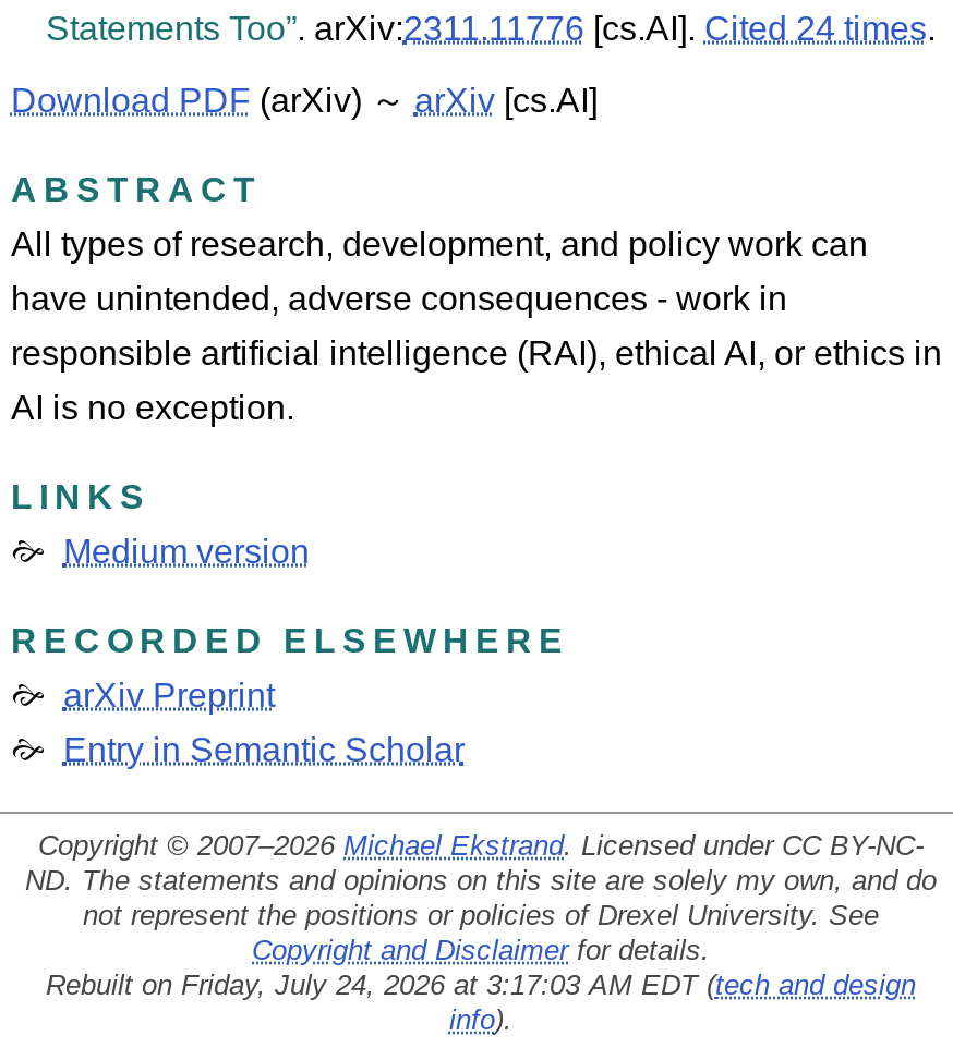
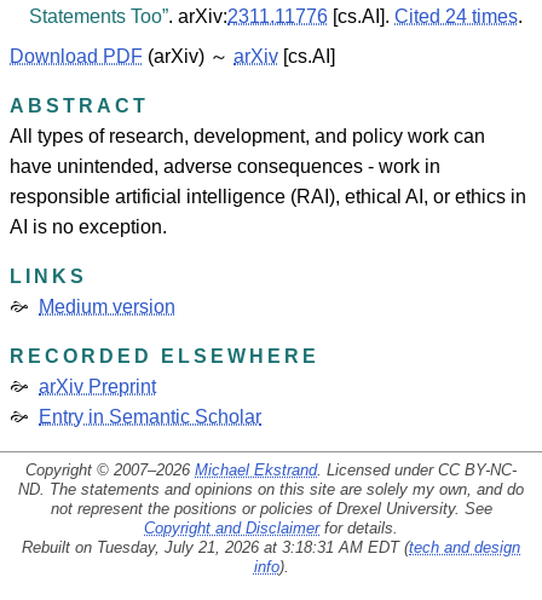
[46,970,916,1002] Rebuilt on Friday, July 24, 2026 at 3:17:03 AM EDT (tech and design -> [22,539,520,557] Rebuilt on Tuesday, July 21, 2026 at 3:18:31 AM EDT (tech and design

